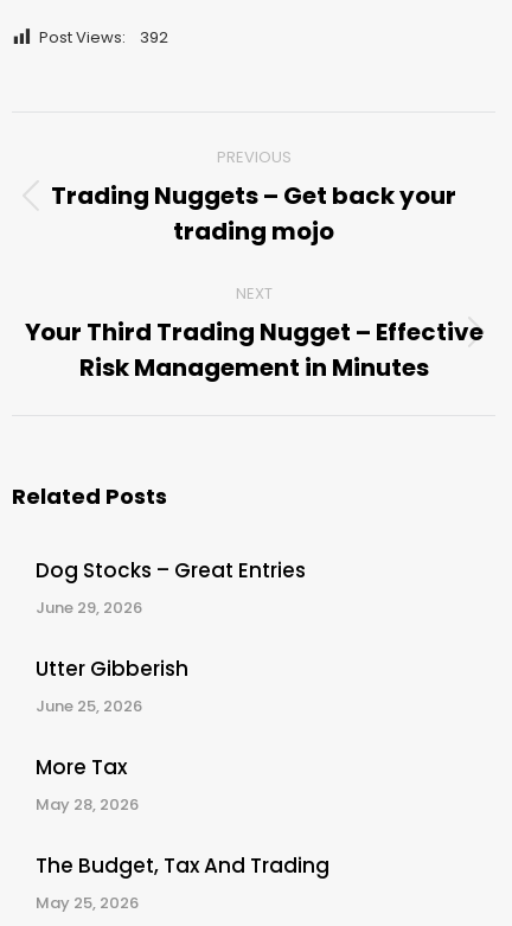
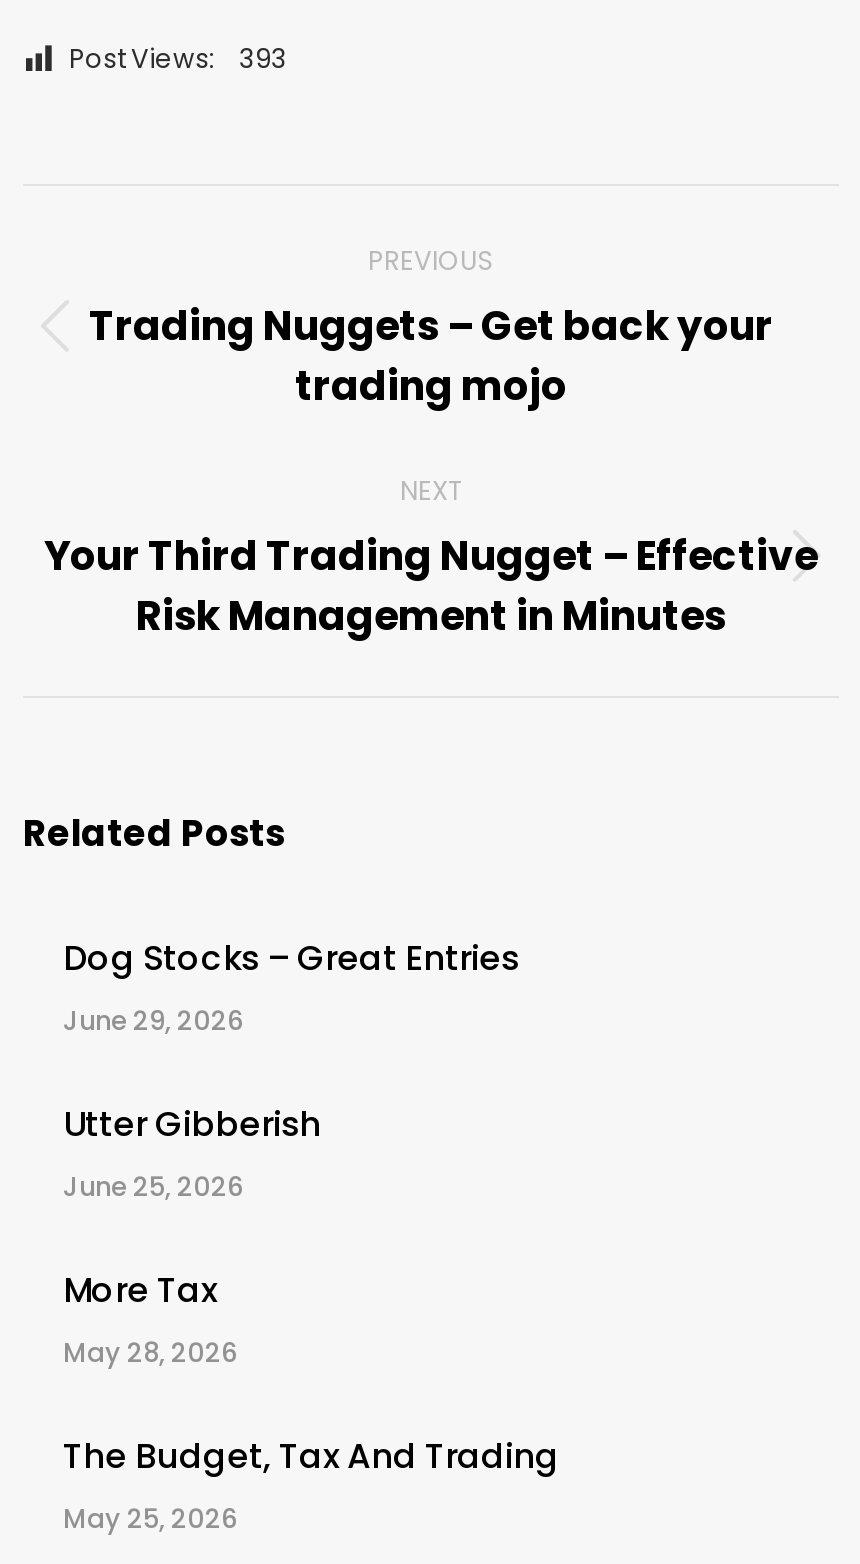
[39,26,168,49] Post Views: 392 -> [69,41,287,79] Post Views: 393

